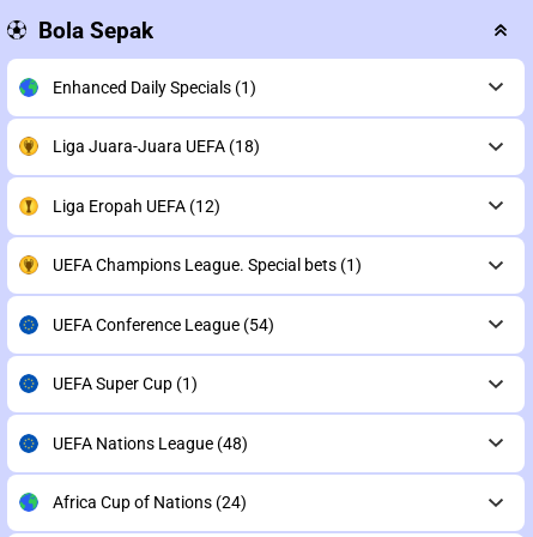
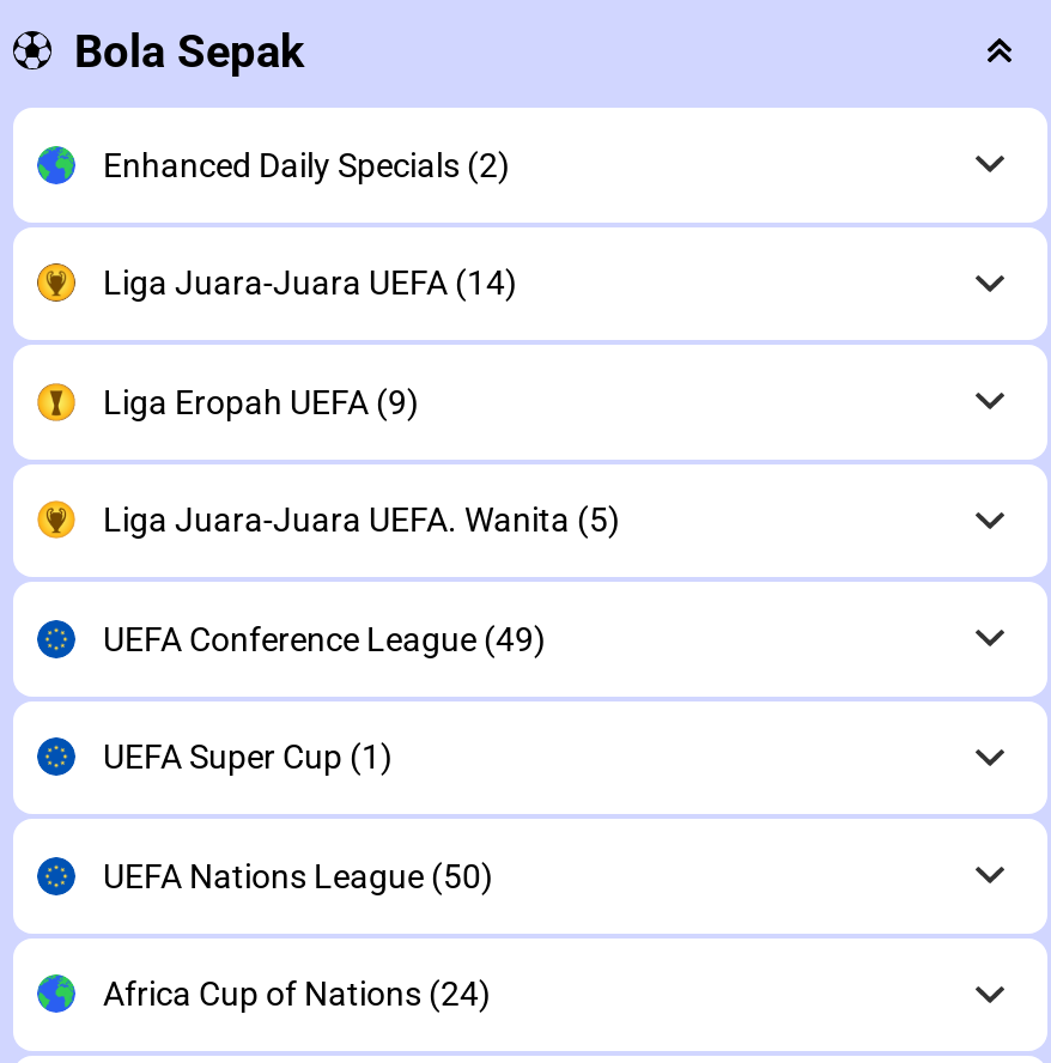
[52,78,256,97] Enhanced Daily Specials (1) -> [103,146,510,184] Enhanced Daily Specials (2)
[52,137,259,156] Liga Juara-Juara UEFA (18) -> [103,264,517,302] Liga Juara-Juara UEFA (14)
[52,196,220,216] Liga Eropah UEFA (12) -> [103,383,419,421] Liga Eropah UEFA (9)
[52,256,361,275] UEFA Champions League. Special bets (1) -> [103,501,620,539] Liga Juara-Juara UEFA. Wanita (5)
[52,315,274,334] UEFA Conference League (54) -> [103,620,546,658] UEFA Conference League (49)
[52,434,247,453] UEFA Nations League (48) -> [103,857,493,895] UEFA Nations League (50)

